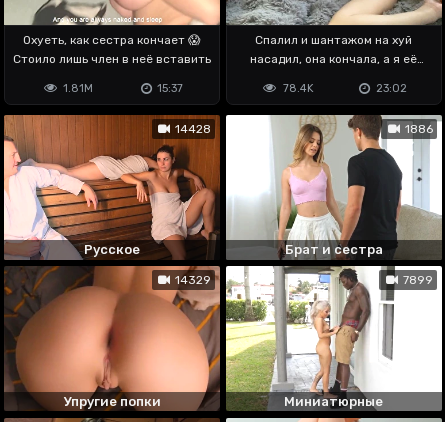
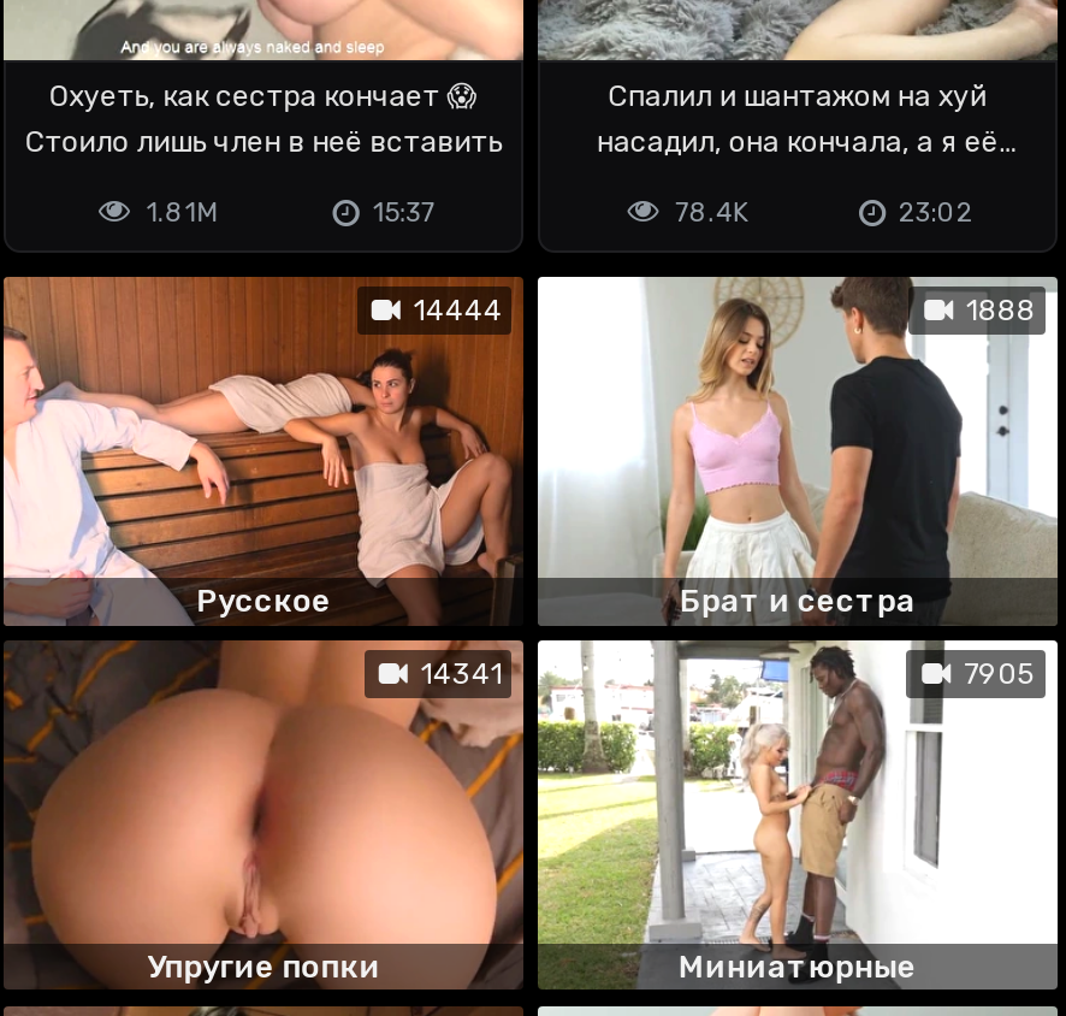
[172,122,211,136] 14428 -> [406,293,502,327] 14444
[402,122,433,136] 1886 -> [959,293,1036,327] 1888
[172,273,211,287] 14329 -> [413,658,502,692] 14341
[400,273,433,287] 7899 -> [957,658,1036,692] 7905

